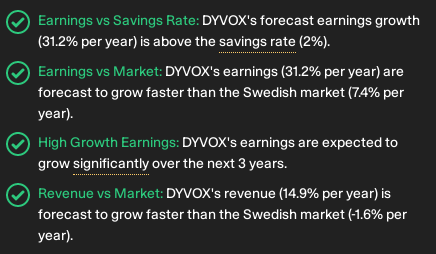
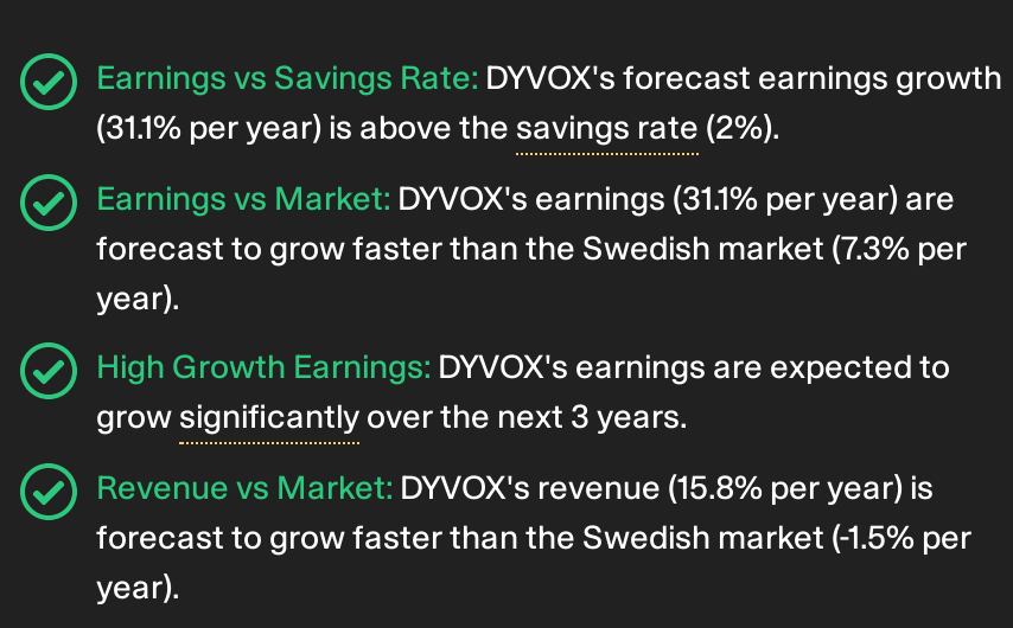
[38,33,330,50] (31.2% per year) is above the savings rate (2%). -> [96,108,779,148] (31.1% per year) is above the savings rate (2%).
[38,63,404,80] Earnings vs Market: DYVOX's earnings (31.2% per year) are -> [96,179,955,219] Earnings vs Market: DYVOX's earnings (31.1% per year) are
[38,84,404,101] forecast to grow faster than the Swedish market (7.4% per -> [96,229,967,269] forecast to grow faster than the Swedish market (7.3% per
[38,185,391,202] Revenue vs Market: DYVOX's revenue (14.9% per year) is -> [96,468,934,508] Revenue vs Market: DYVOX's revenue (15.8% per year) is
[38,206,407,223] forecast to grow faster than the Swedish market (-1.6% per -> [96,518,971,558] forecast to grow faster than the Swedish market (-1.5% per

